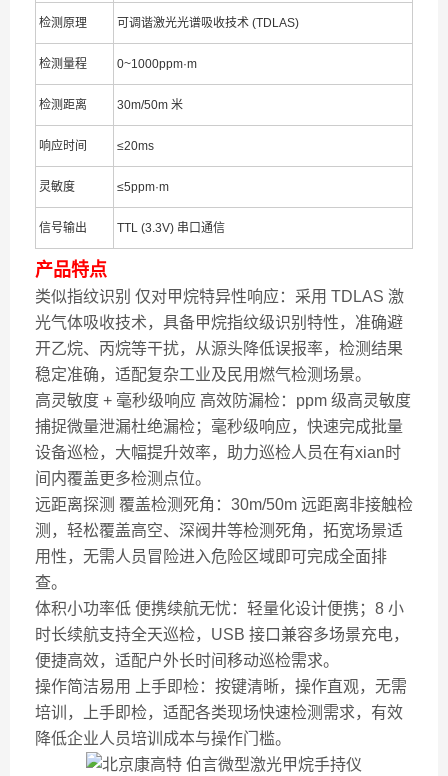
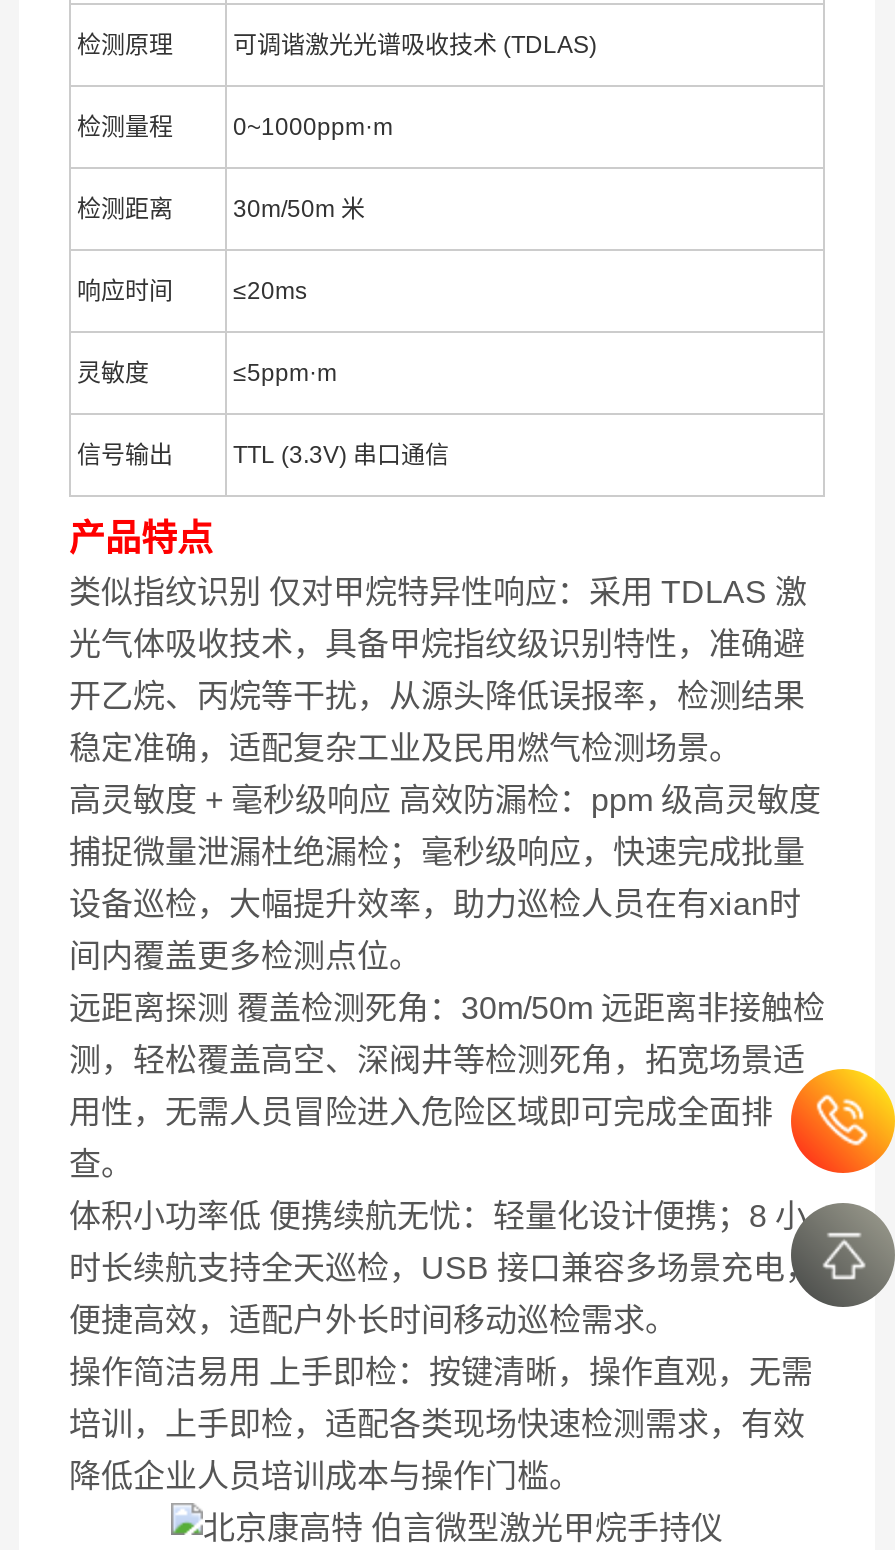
none -> [789,1067,889,1175] [image]
none -> [789,1201,889,1309] [image]

